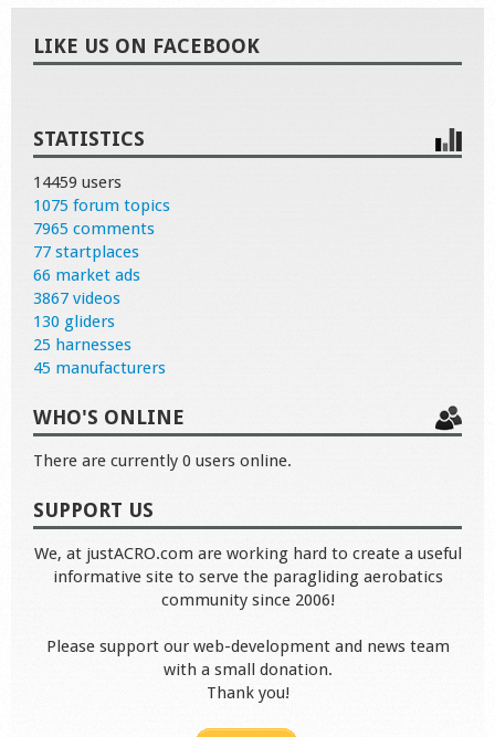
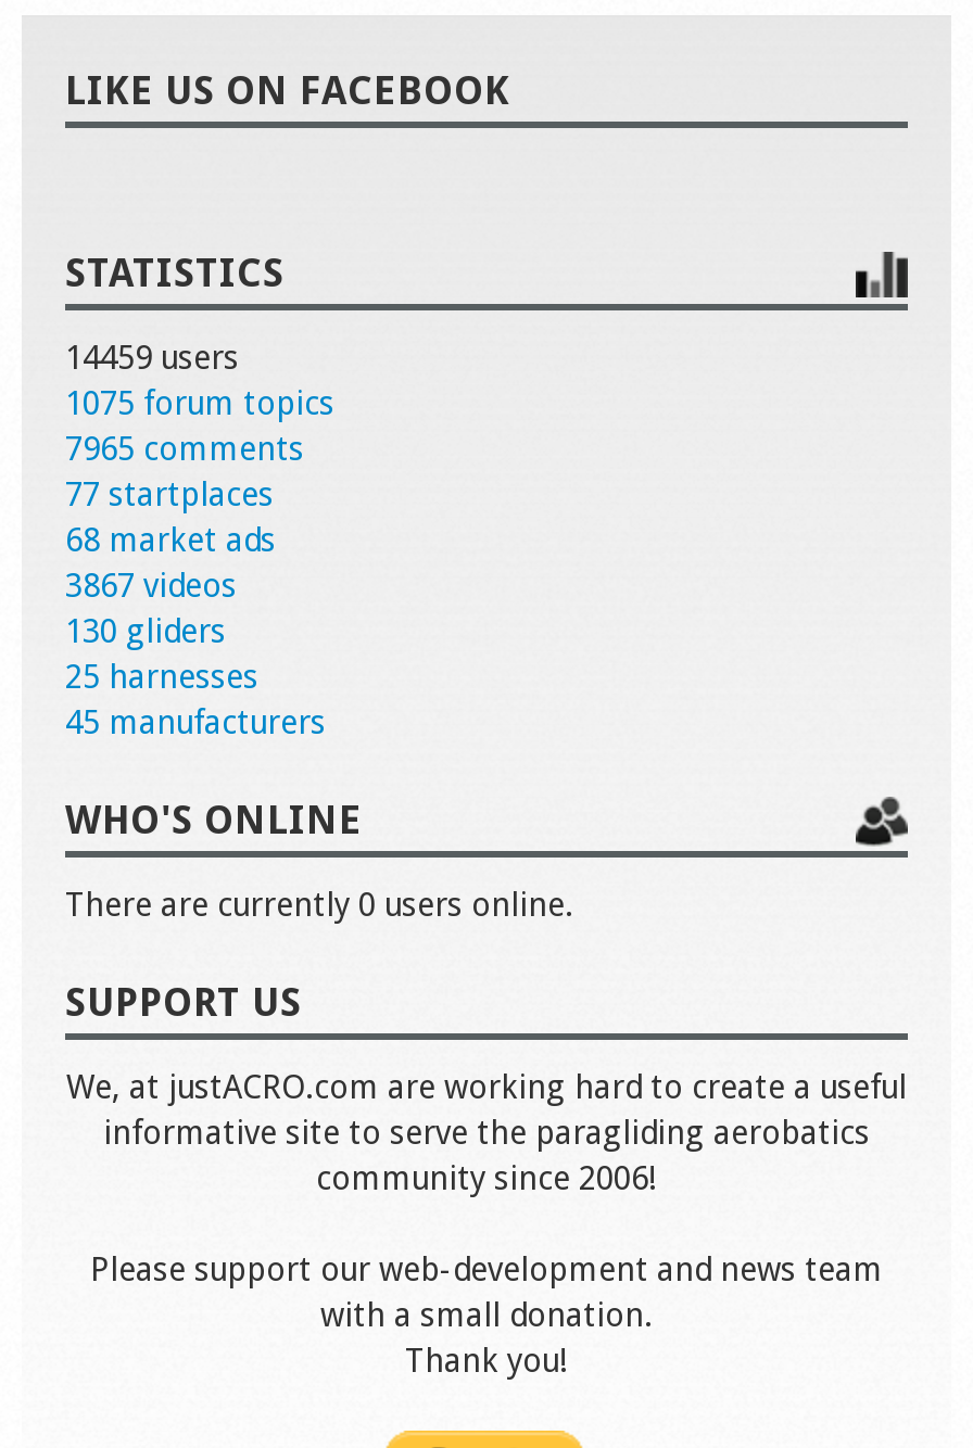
[33,265,140,285] 66 market ads -> [65,521,276,561] 68 market ads

